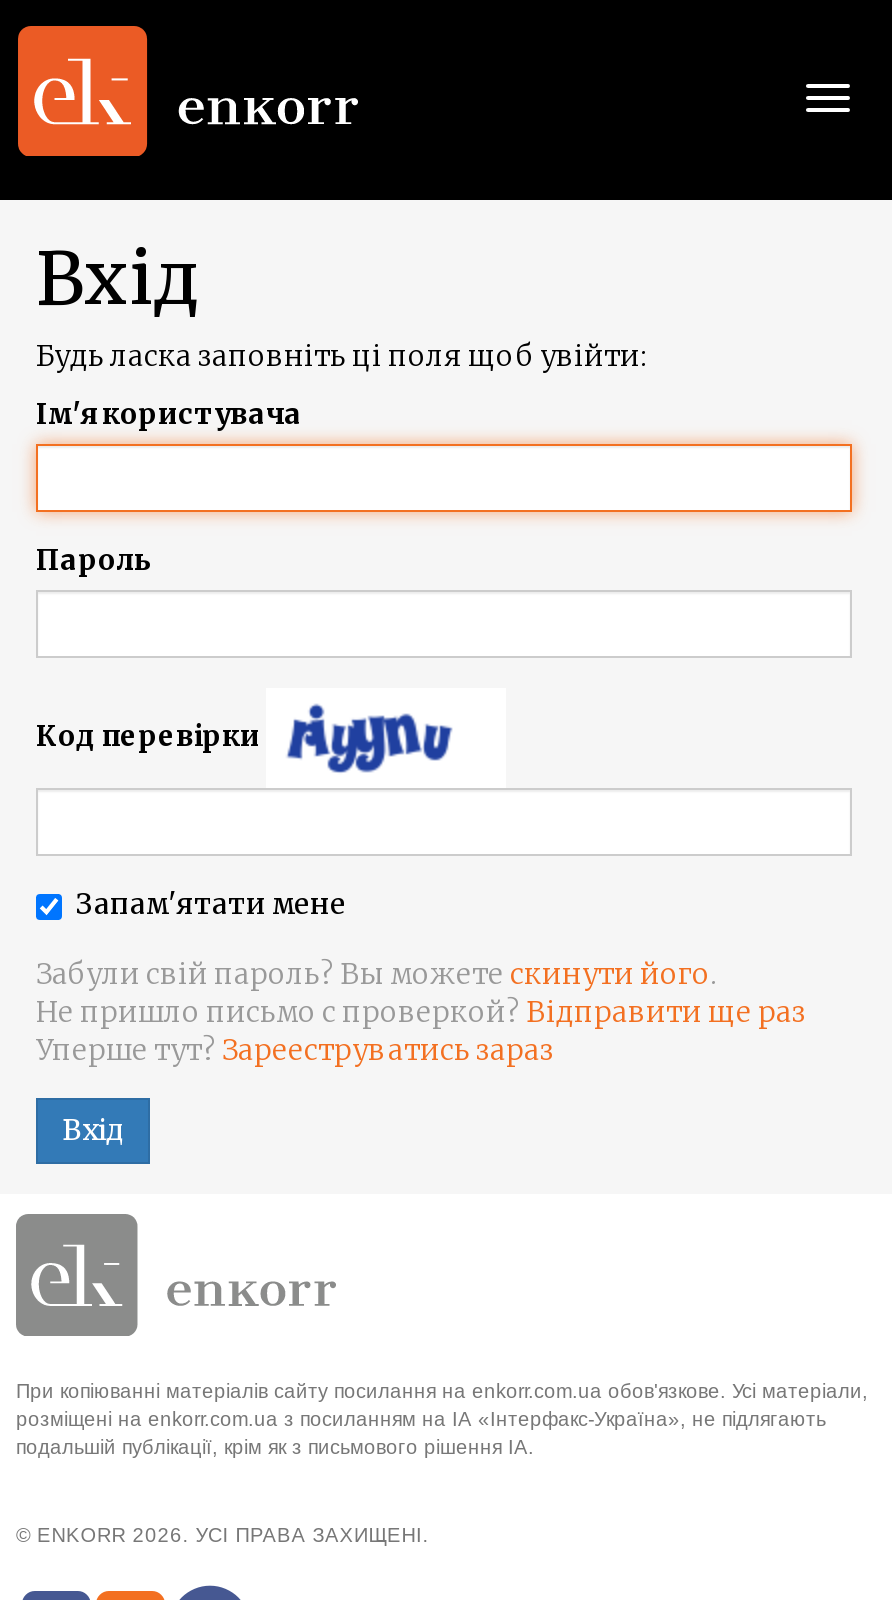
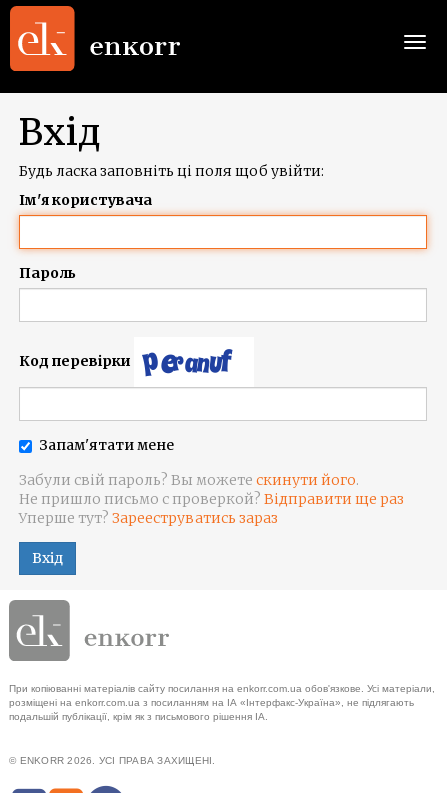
[284,702,462,774] [image] -> [141,346,233,379] [image]

